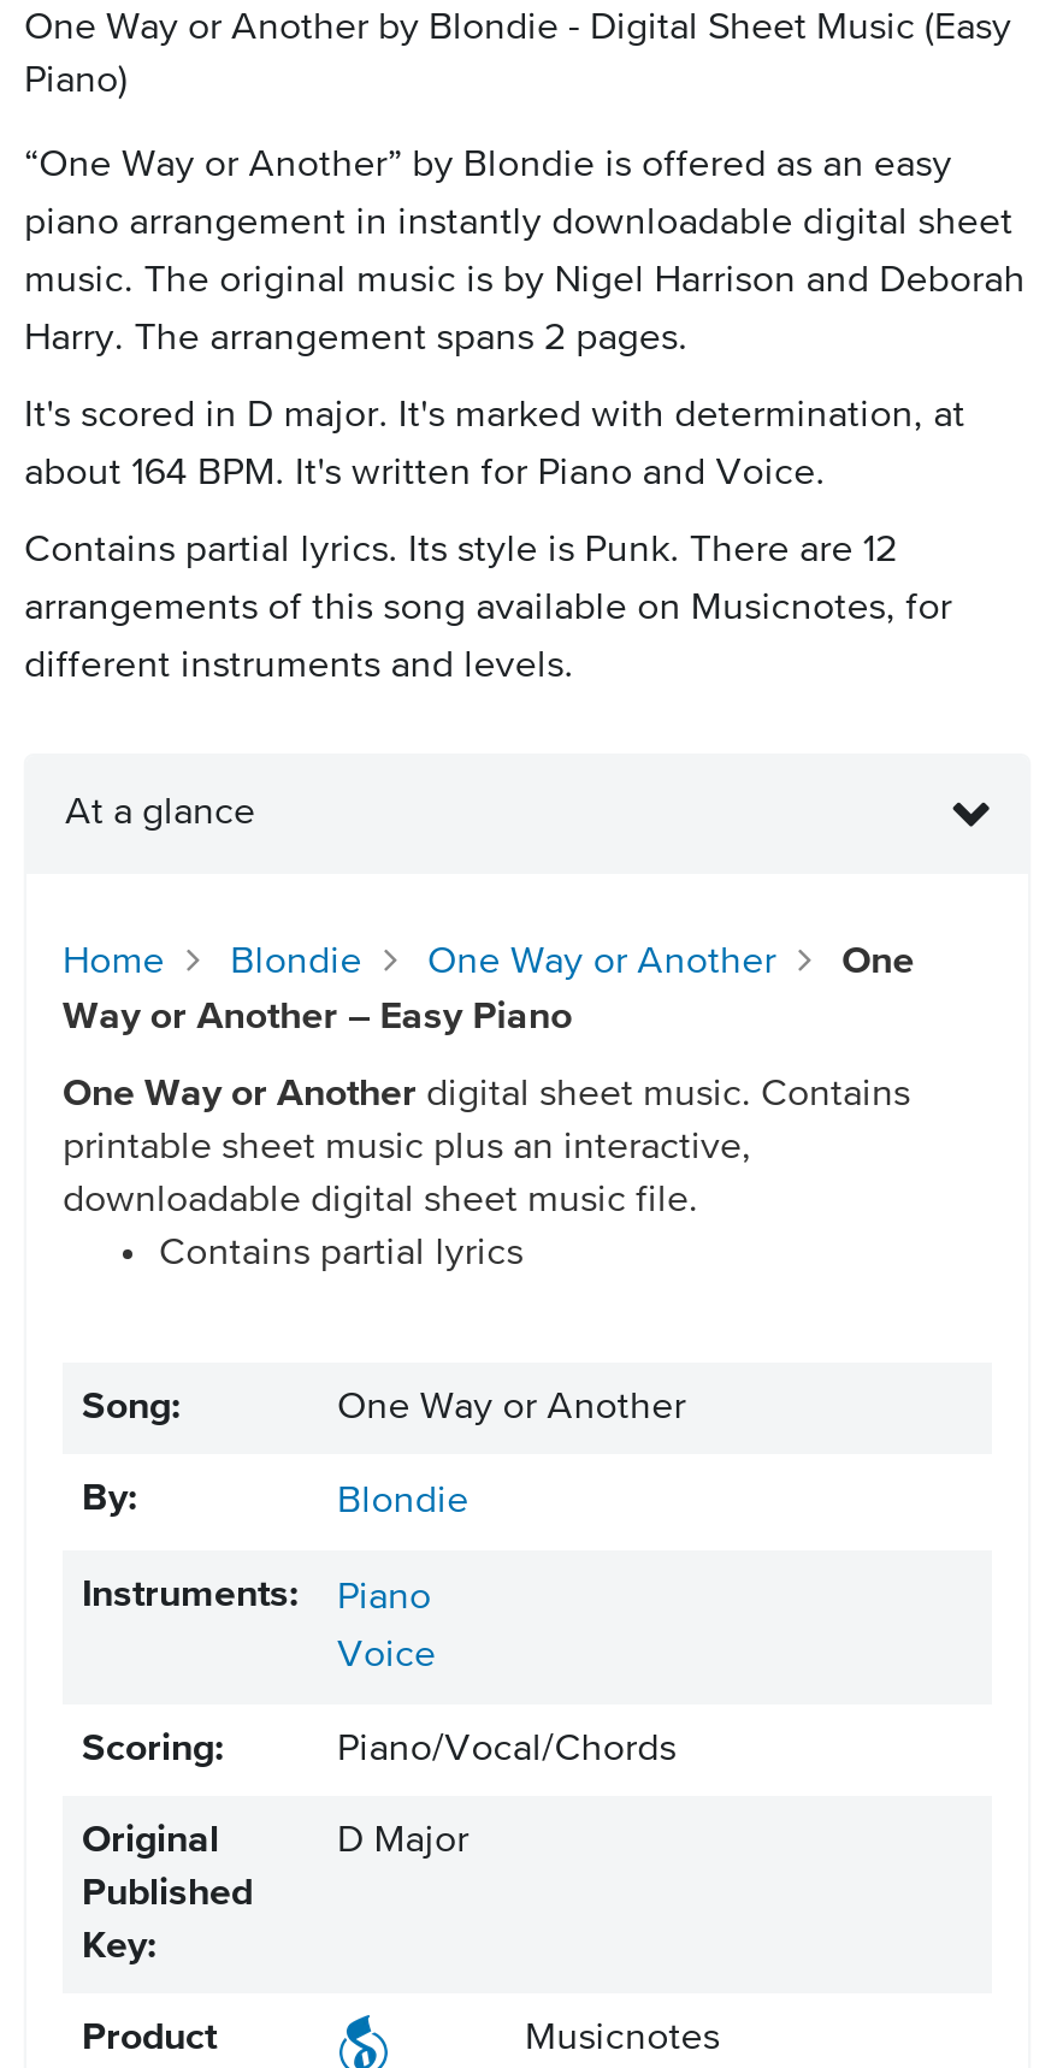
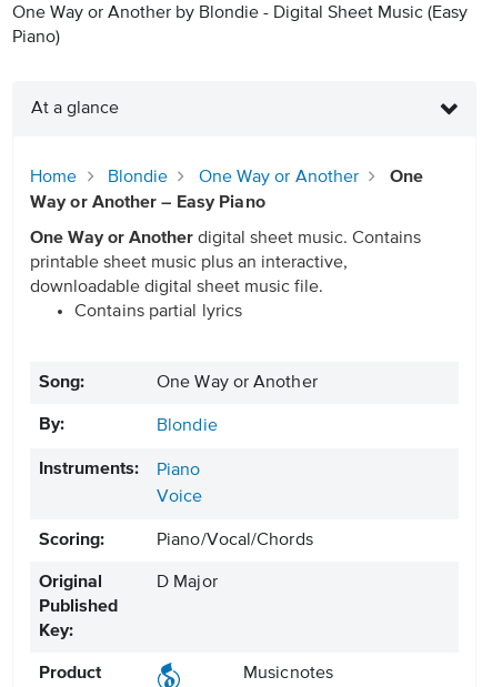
[24,148,1025,687] “One Way or Another” by Blondie is offered as an easy | piano arrangement in instantly downloadable digital sheet | music. The original music is by Nigel Harrison and Deborah | Harry. The arrangement spans 2 pages. | It's scored in D major. It's marked with determination, at | about 164 BPM. It's written for Piano and Voice. | Contains partial lyrics. Its style is Punk. There are 12 | arrangements of this song available on Musicnotes, for | different instruments and levels. -> none

